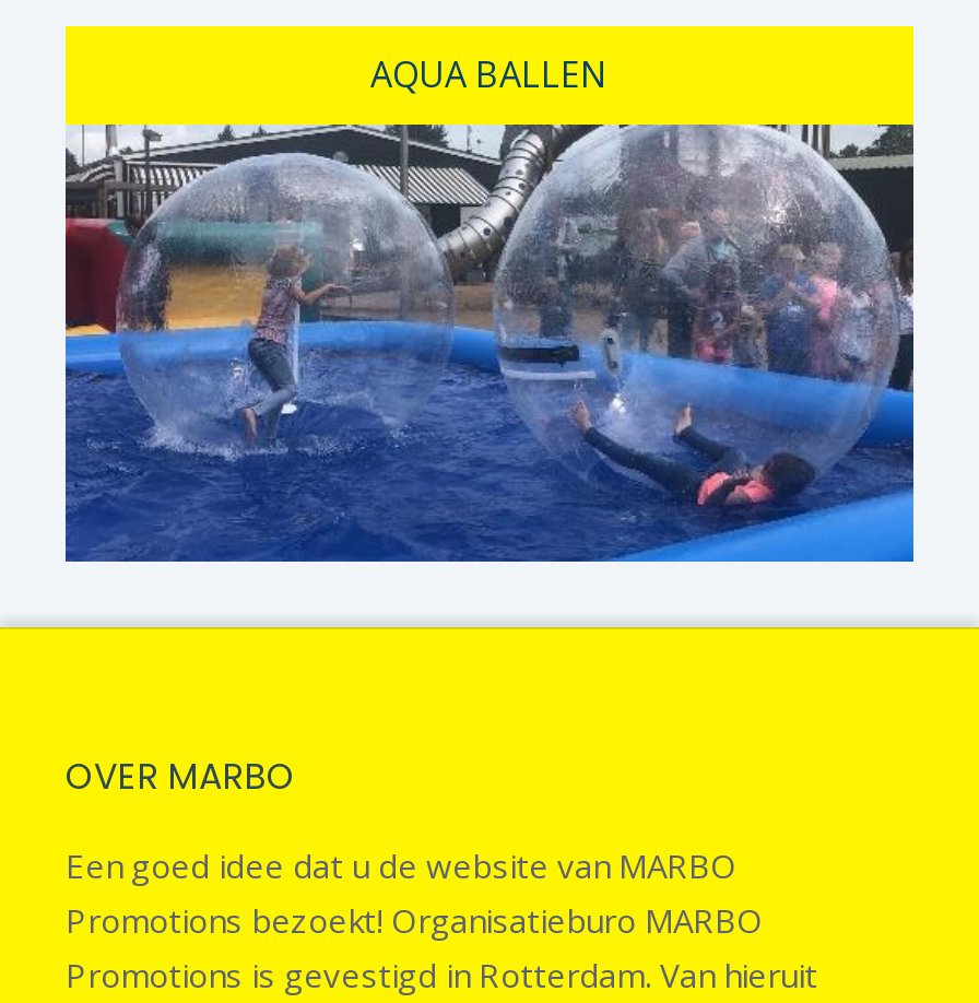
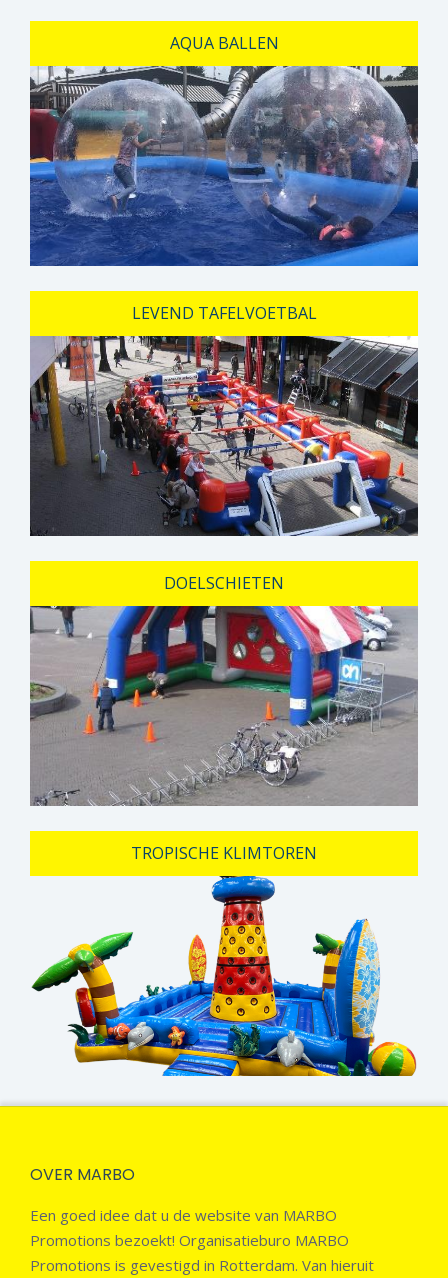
none -> [29,290,419,537] [image] | LEVEND TAFELVOETBAL
none -> [29,560,419,807] [image] | DOELSCHIETEN
none -> [30,875,418,1077] [image]
none -> [131,841,317,863] TROPISCHE KLIMTOREN

